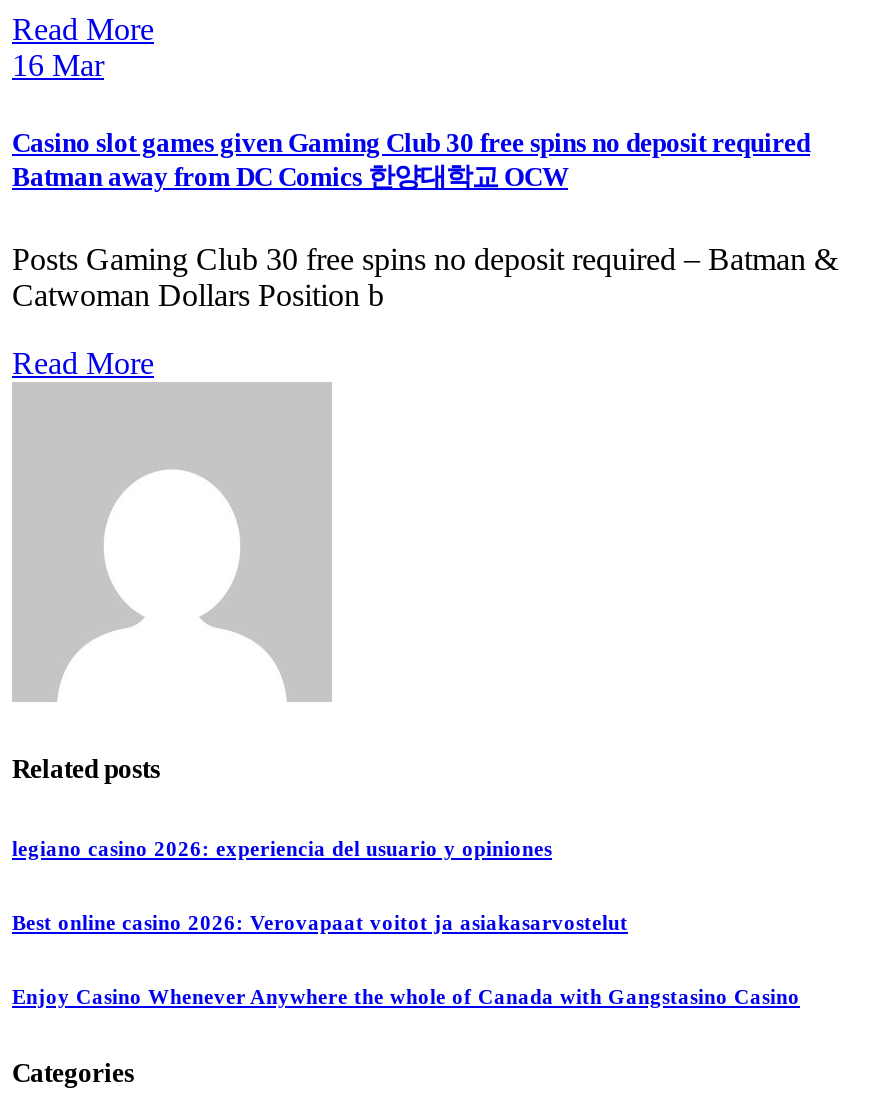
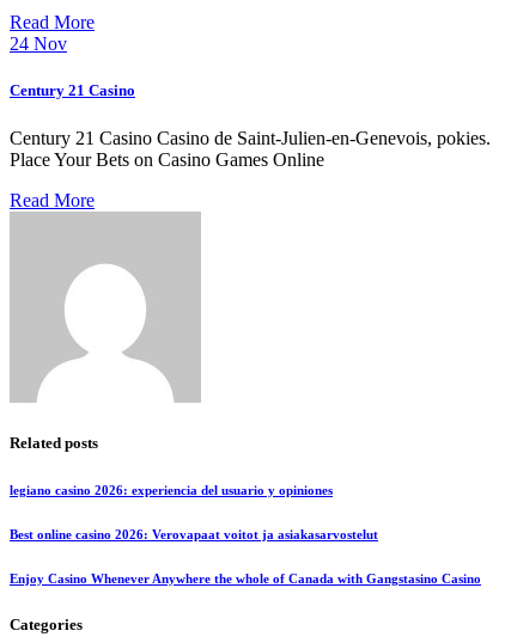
[12,49,104,83] 16 Mar -> [10,34,67,54] 24 Nov
[12,129,810,193] Casino slot games given Gaming Club 30 free spins no deposit required | Batman away from DC Comics 한양대학교 OCW -> [10,82,135,100] Century 21 Casino
[12,241,838,311] Posts Gaming Club 30 free spins no deposit required – Batman & | Catwoman Dollars Position b -> [10,128,491,169] Century 21 Casino Casino de Saint-Julien-en-Genevois, pokies. | Place Your Bets on Casino Games Online

